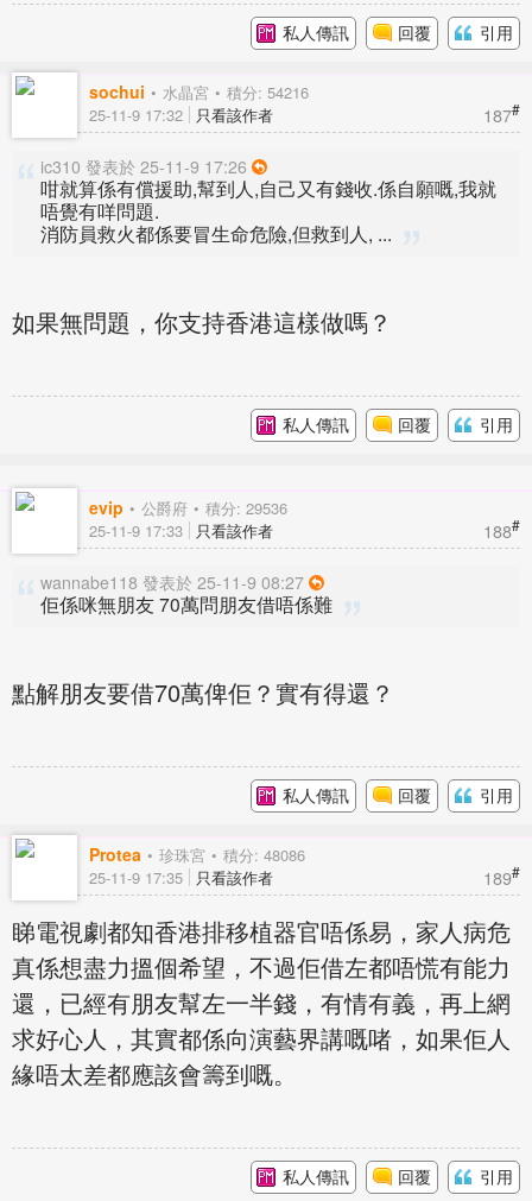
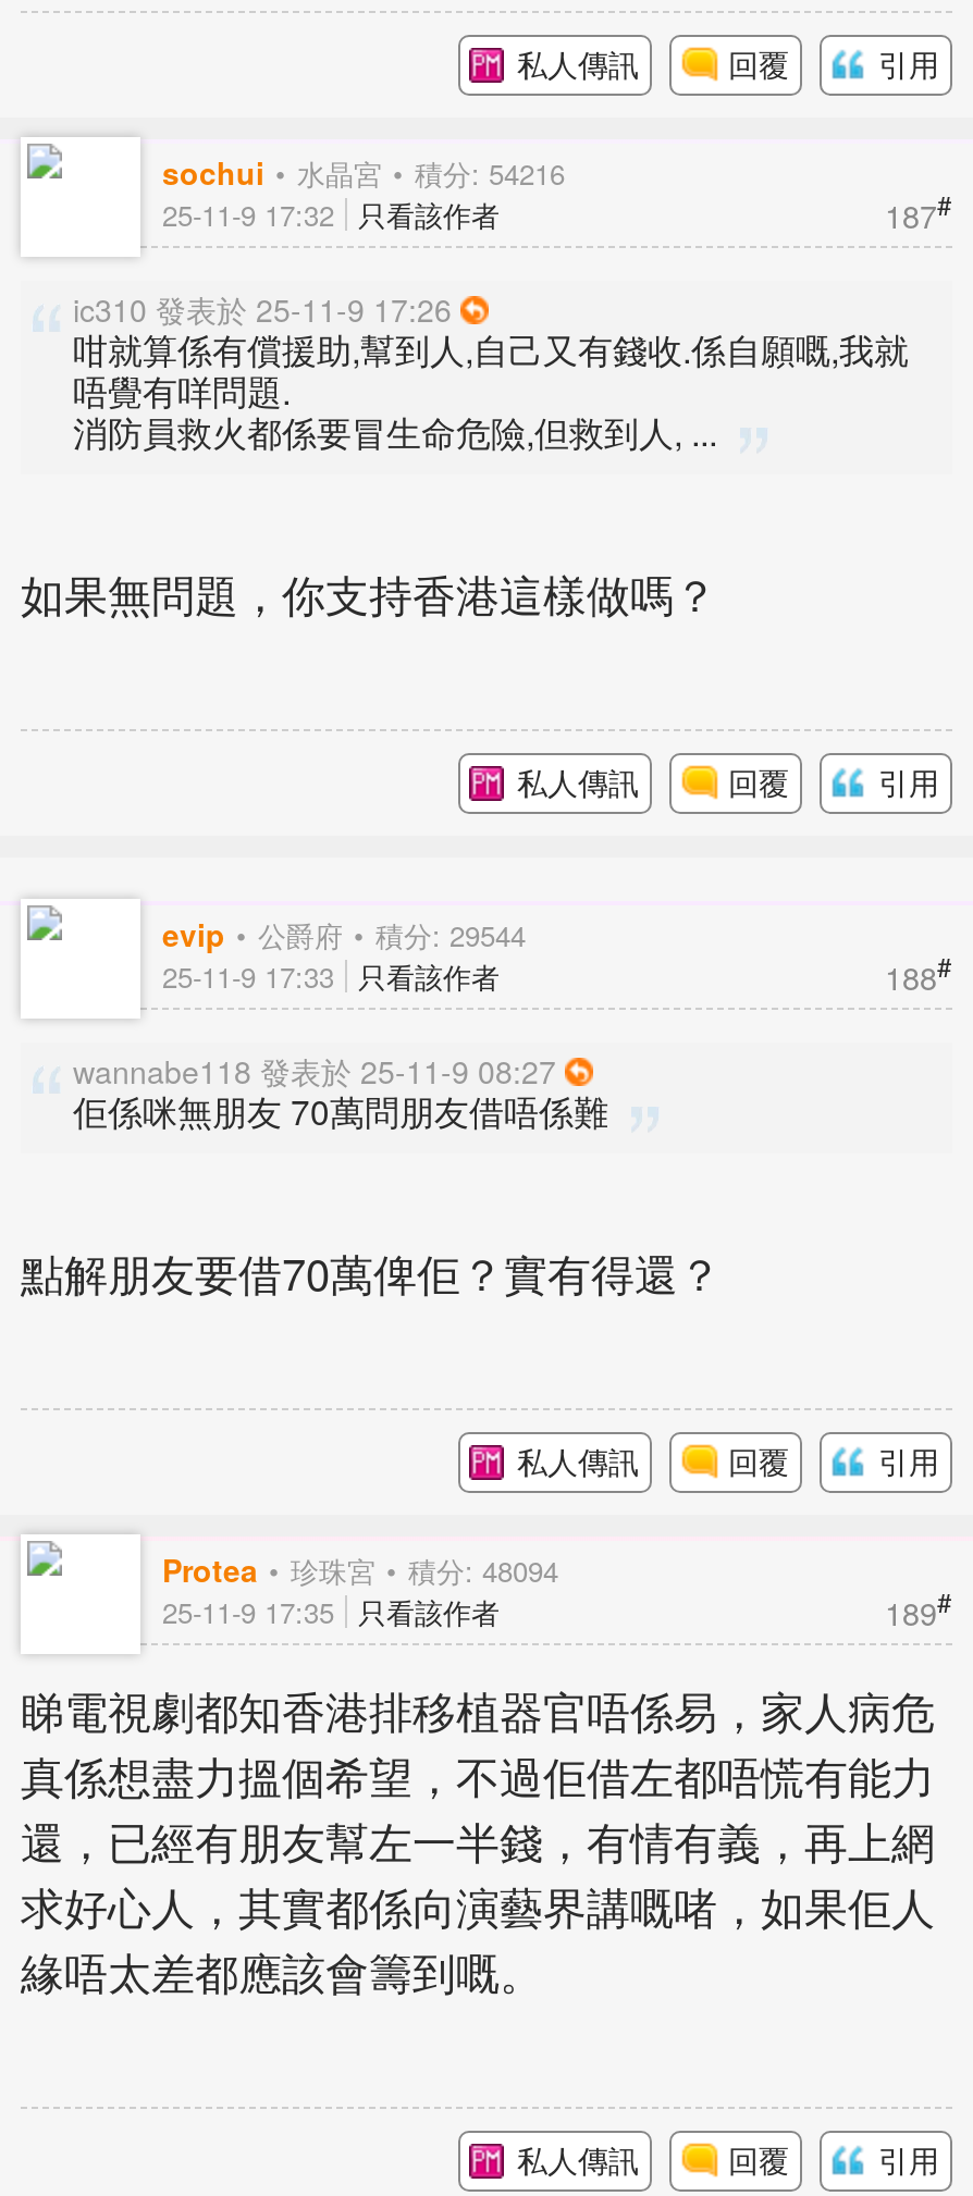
[205,497,287,519] 積分: 29536 -> [375,914,526,955] 積分: 29544
[89,842,305,866] Protea 珍珠宮 積分: 48086 -> [162,1547,558,1591] Protea 珍珠宮 積分: 48094

